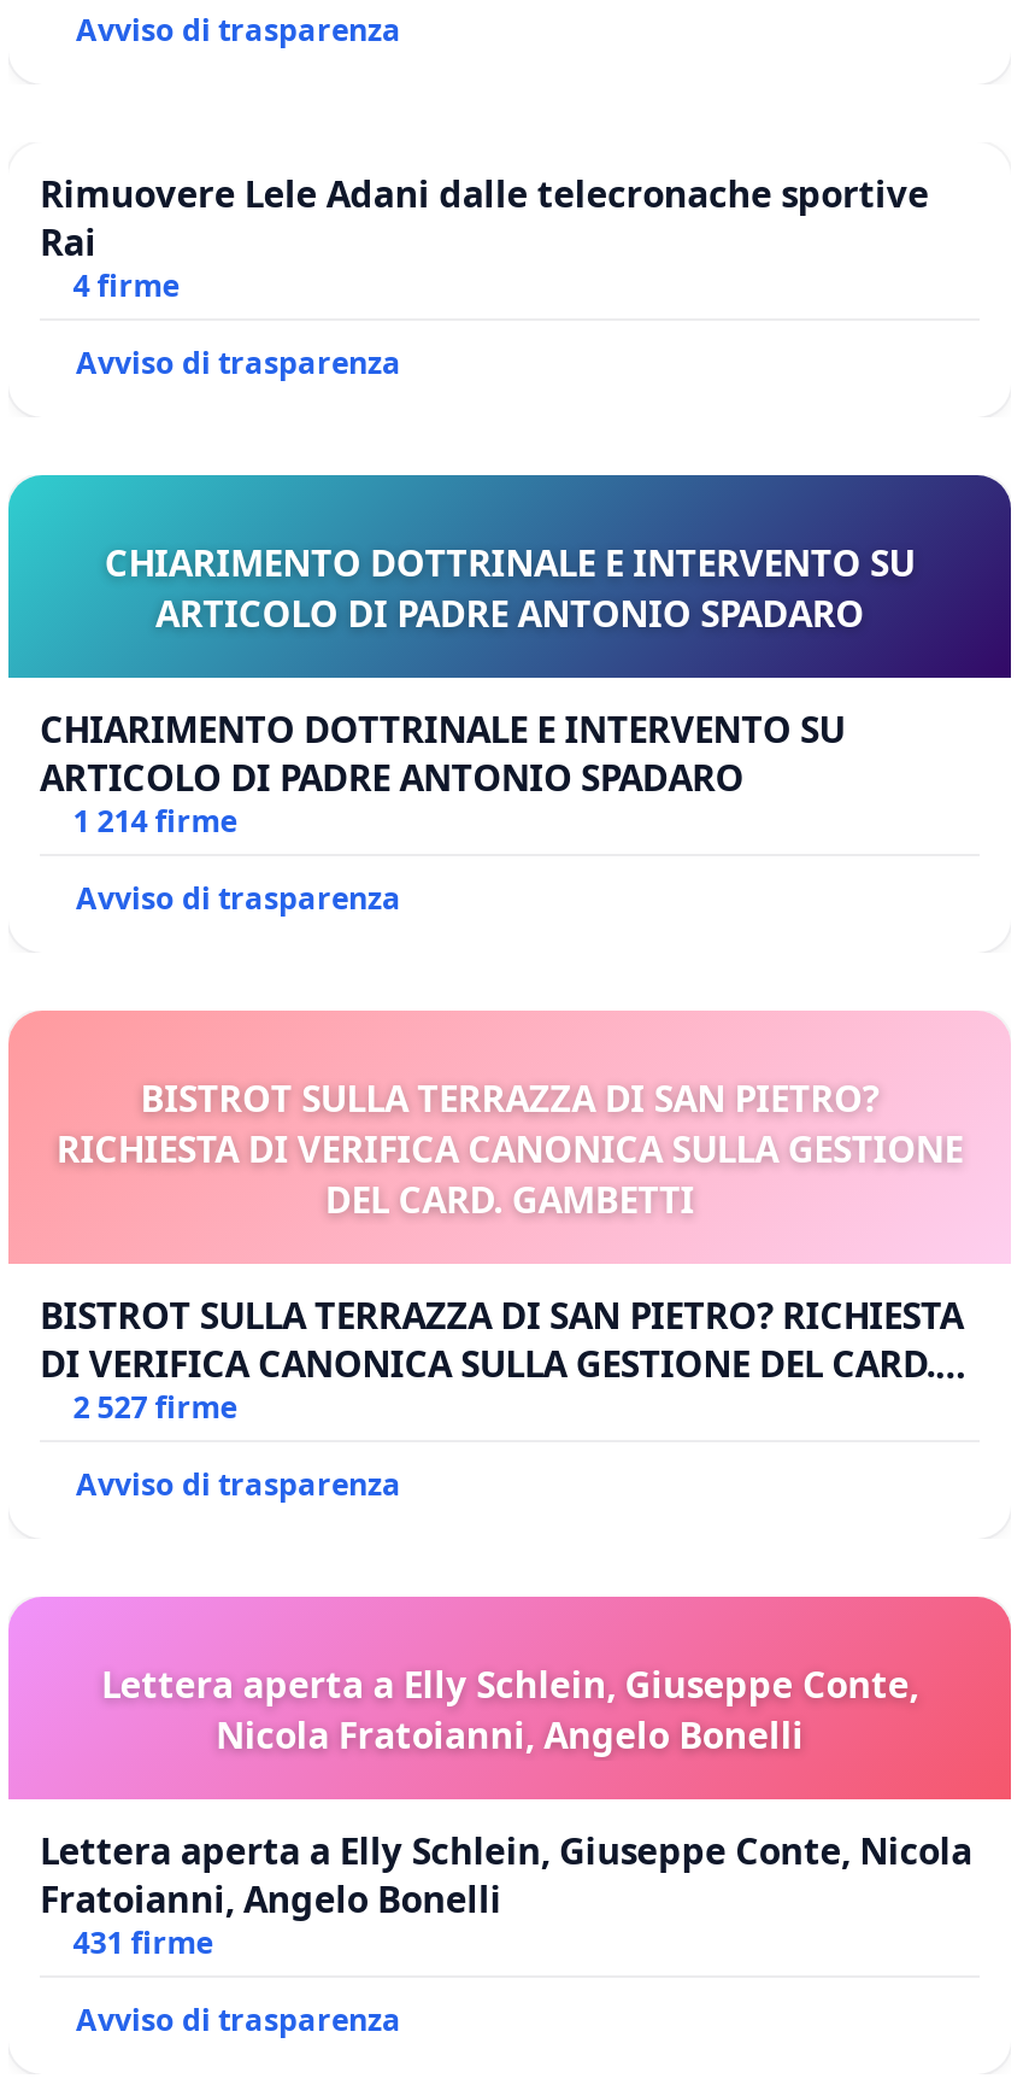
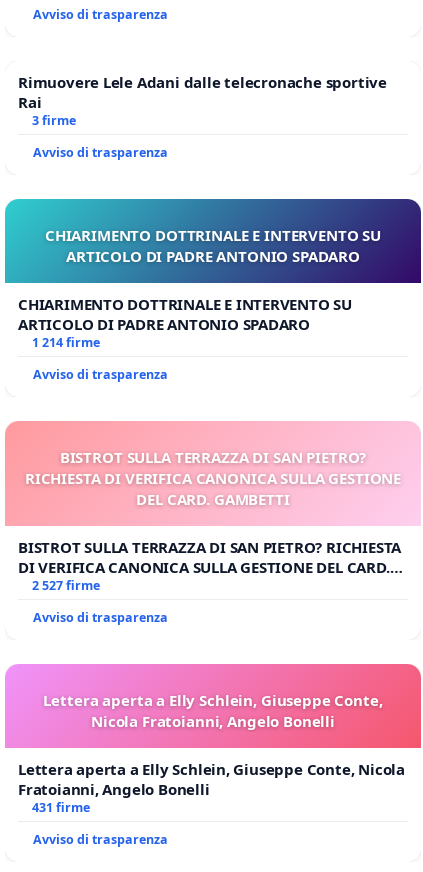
[73,266,179,307] 4 firme -> [32,112,76,129] 3 firme

